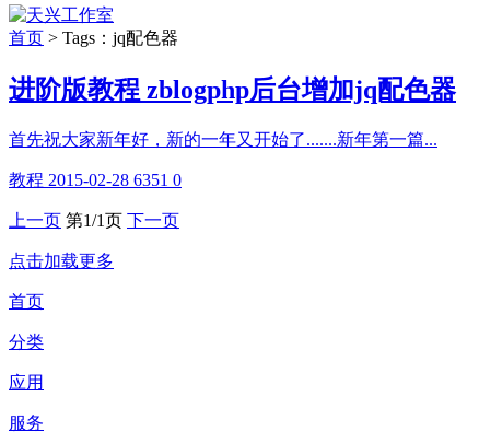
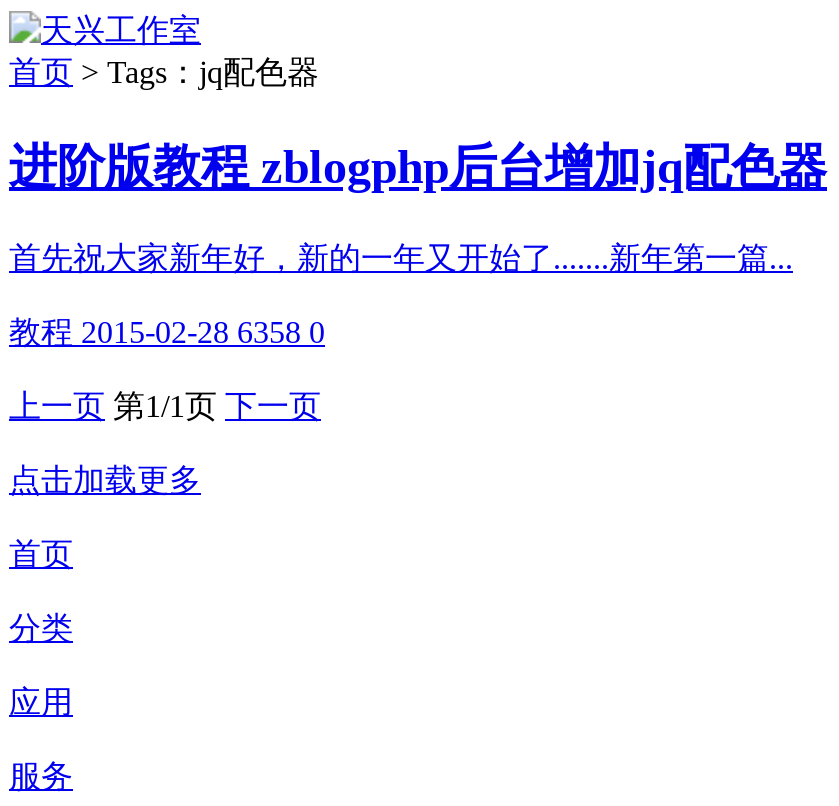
[9,170,182,189] 教程 2015-02-28 6351 0 -> [9,315,325,349] 教程 2015-02-28 6358 0

